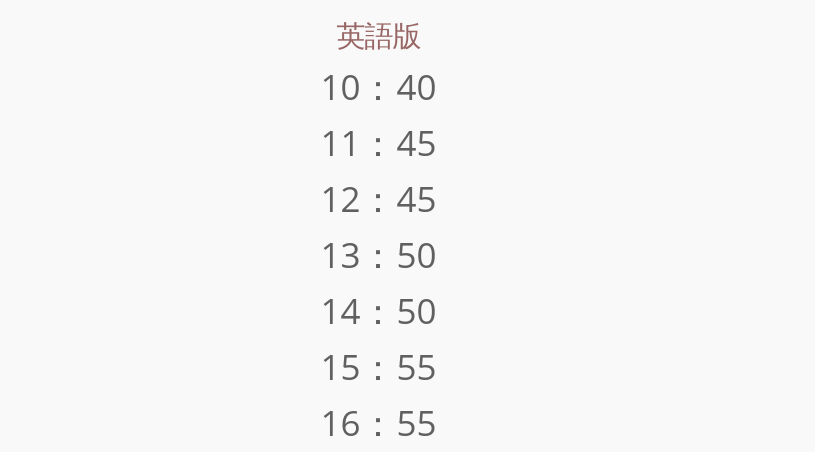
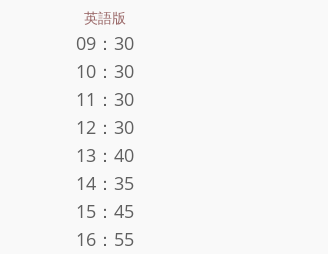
[320,63,436,391] 10：40 | 11：45 | 12：45 | 13：50 | 14：50 | 15：55 -> [76,31,134,223] 09：30 | 10：30 | 11：30 | 12：30 | 13：40 | 14：35 | 15：45

